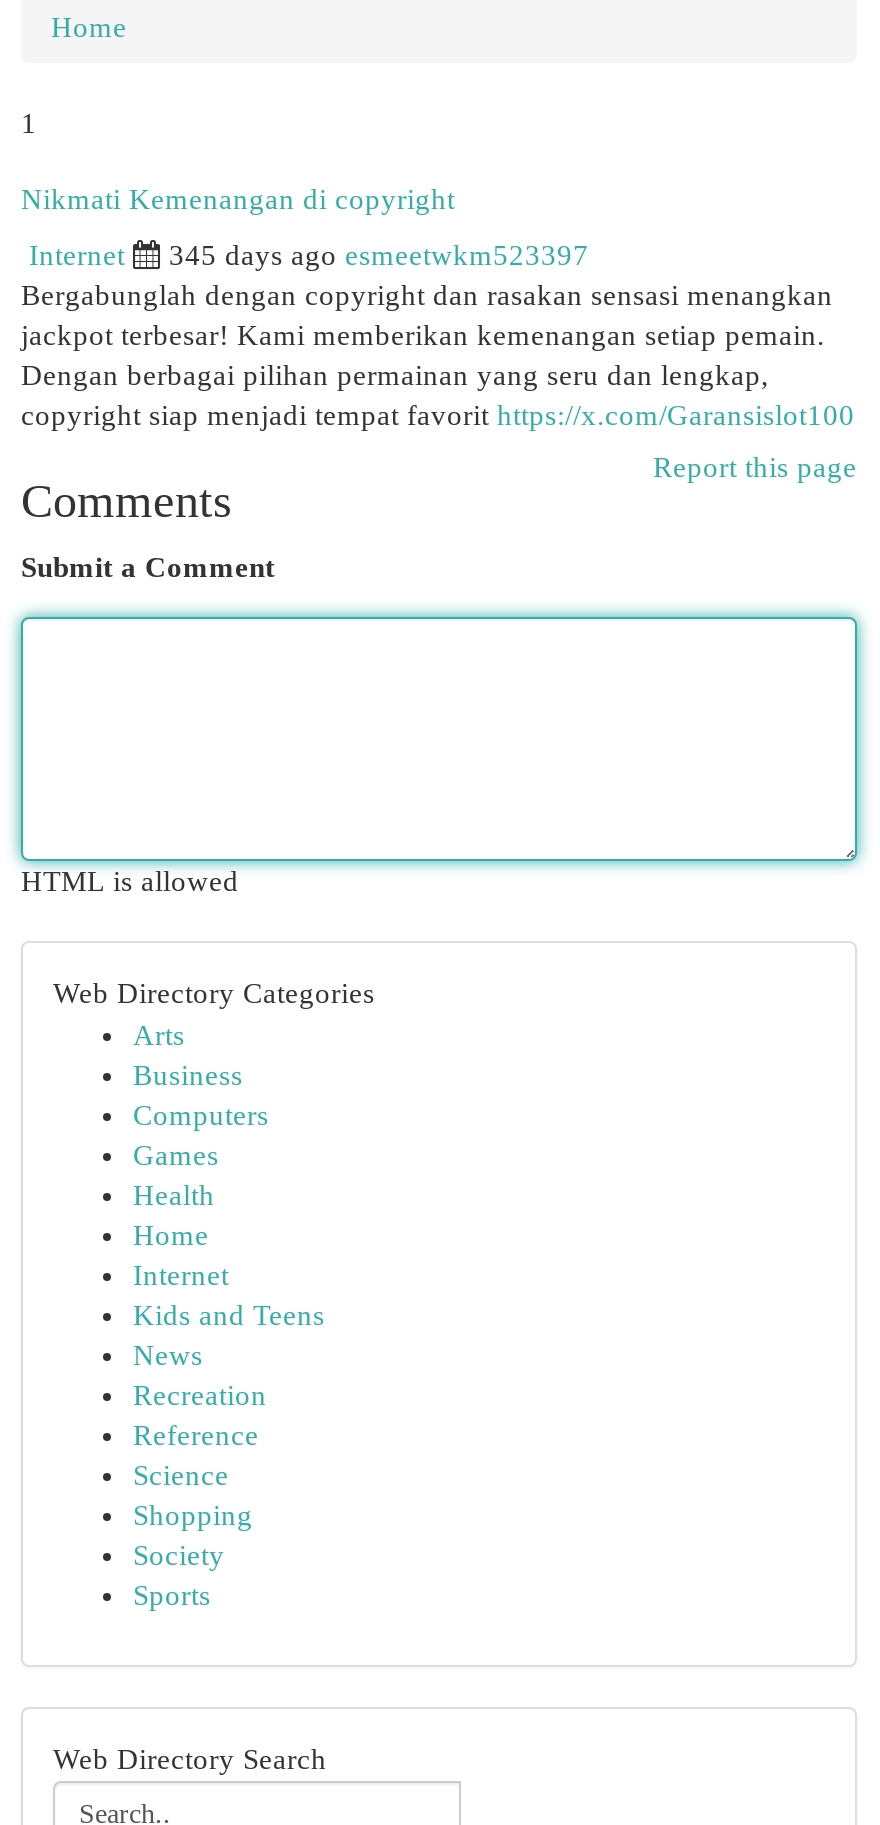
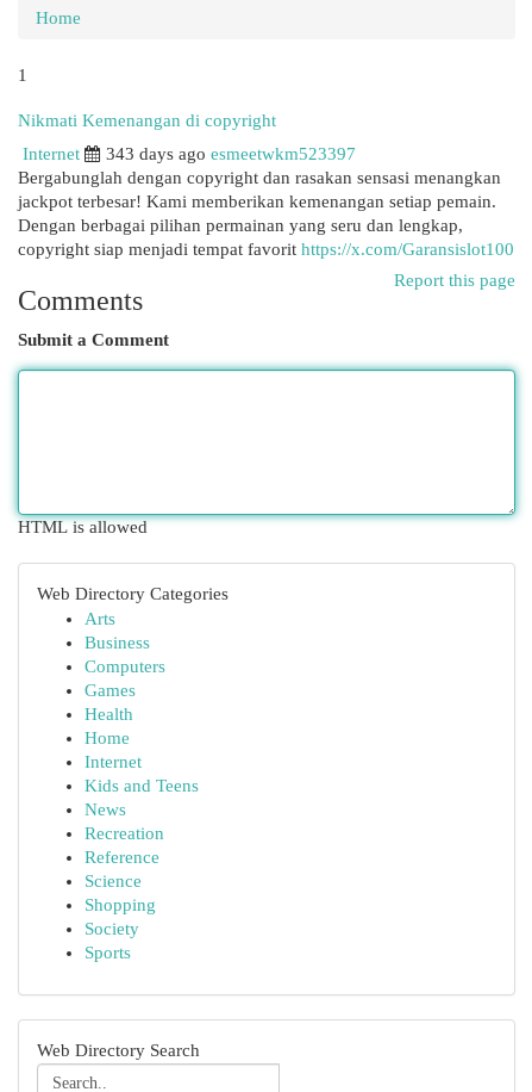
[169,239,589,271] 345 days ago esmeetwkm523397 -> [106,144,356,163] 343 days ago esmeetwkm523397

